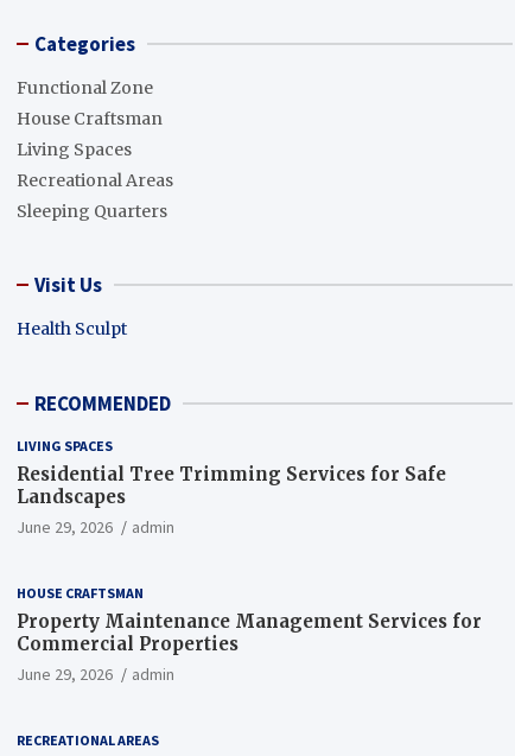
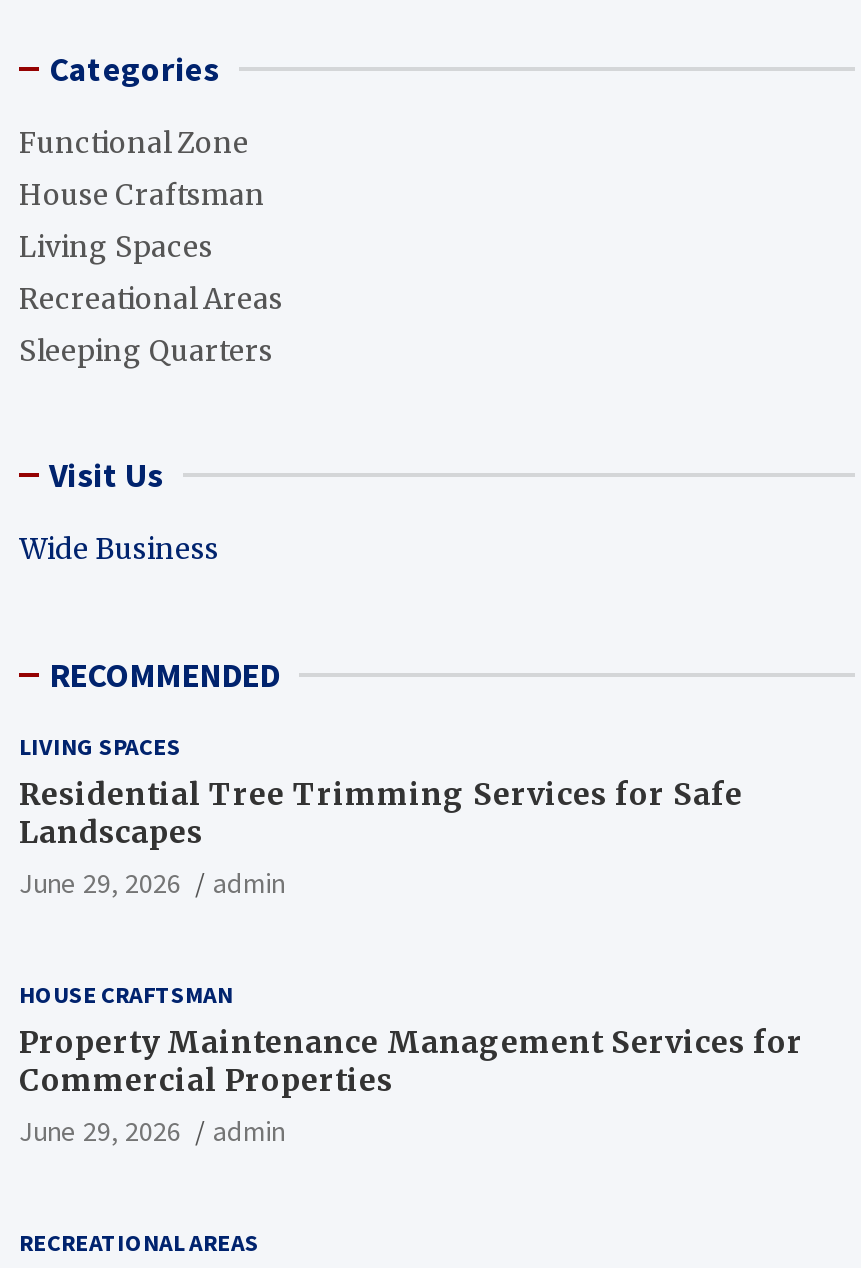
[17,319,127,340] Health Sculpt -> [19,532,219,568] Wide Business

